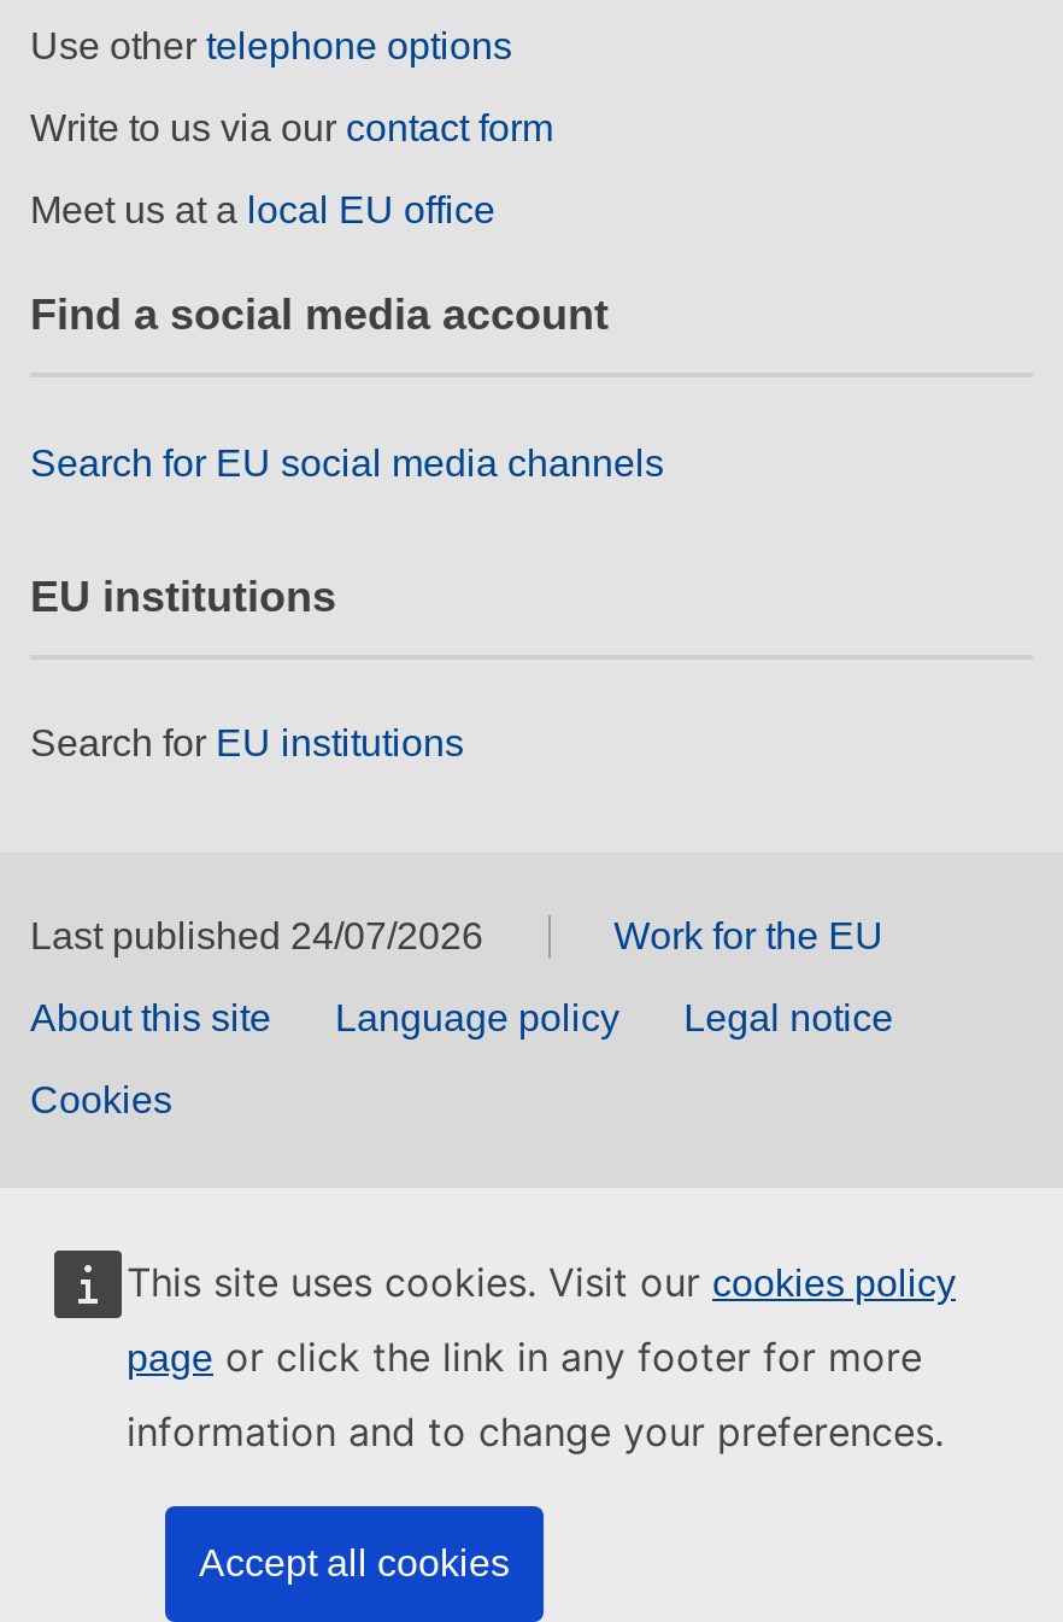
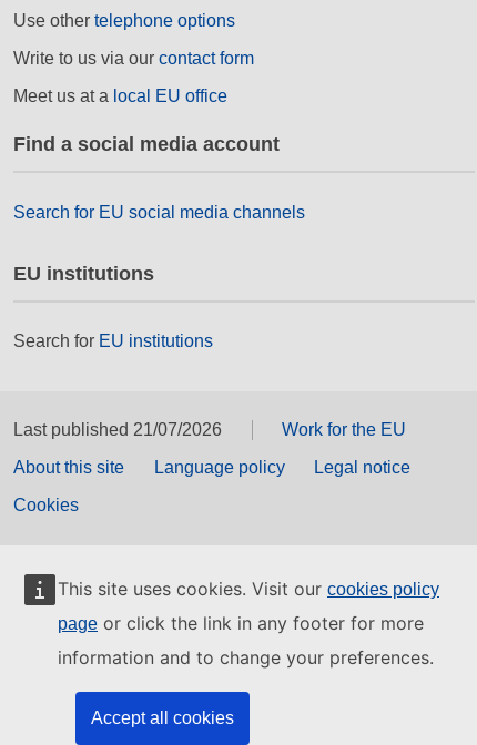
[30,917,483,958] Last published 24/07/2026 -> [13,421,222,440] Last published 21/07/2026

